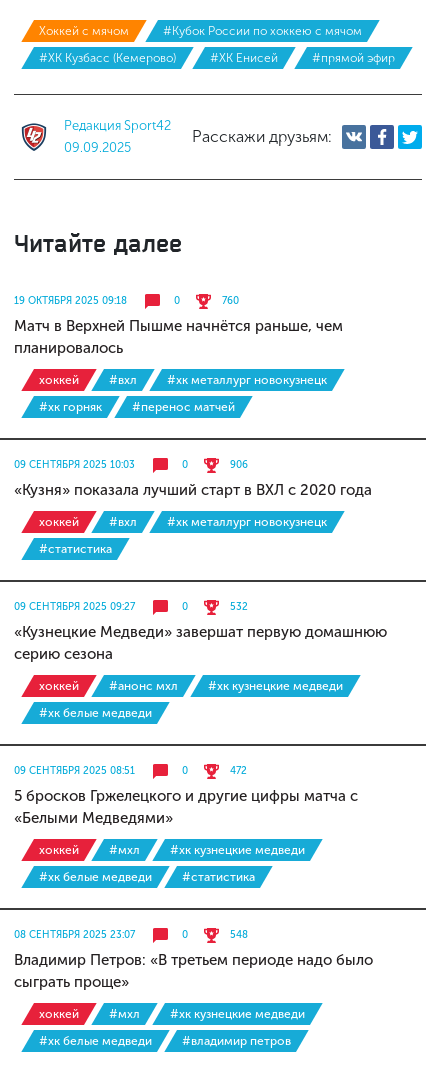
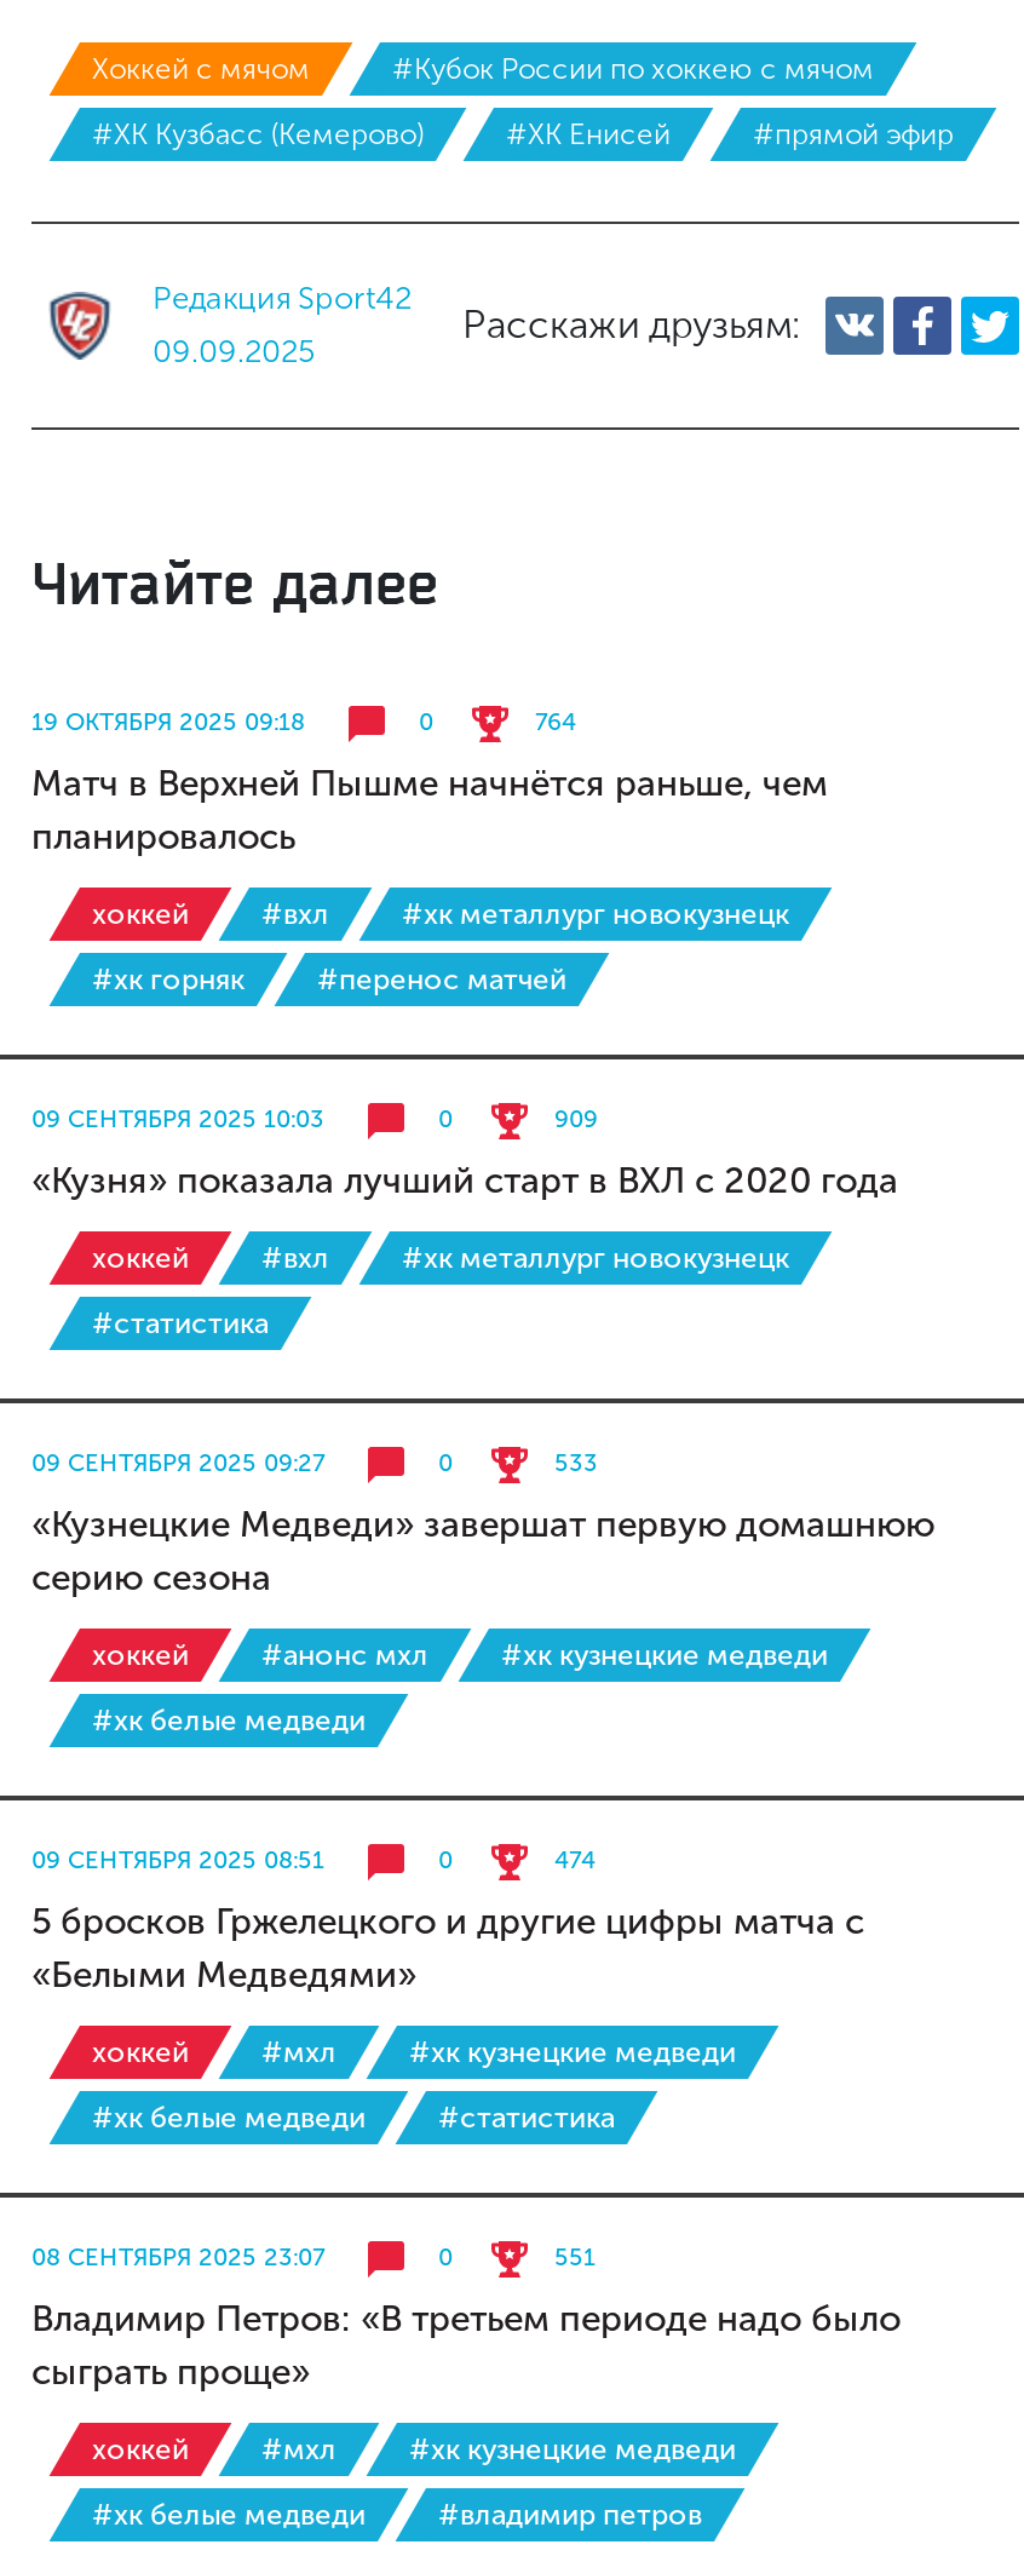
[222,295,239,307] 760 -> [535,709,576,738] 764
[230,459,248,471] 906 -> [554,1106,598,1135] 909
[230,601,248,613] 532 -> [554,1450,598,1479] 533
[230,765,247,777] 472 -> [554,1847,596,1876] 474
[230,929,248,941] 548 -> [554,2244,596,2273] 551

